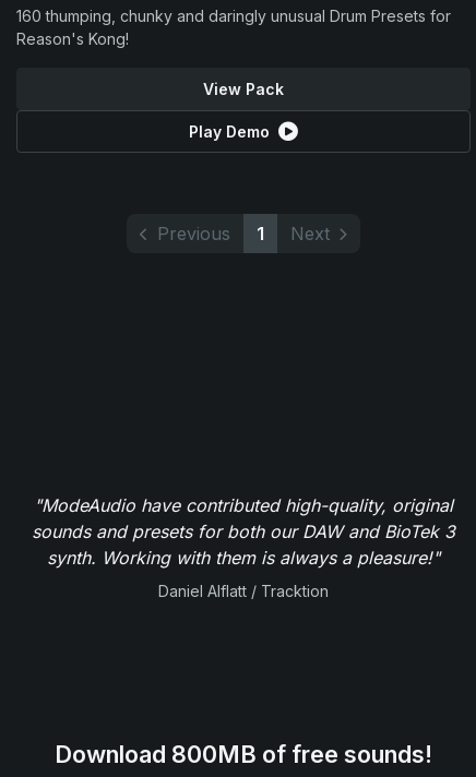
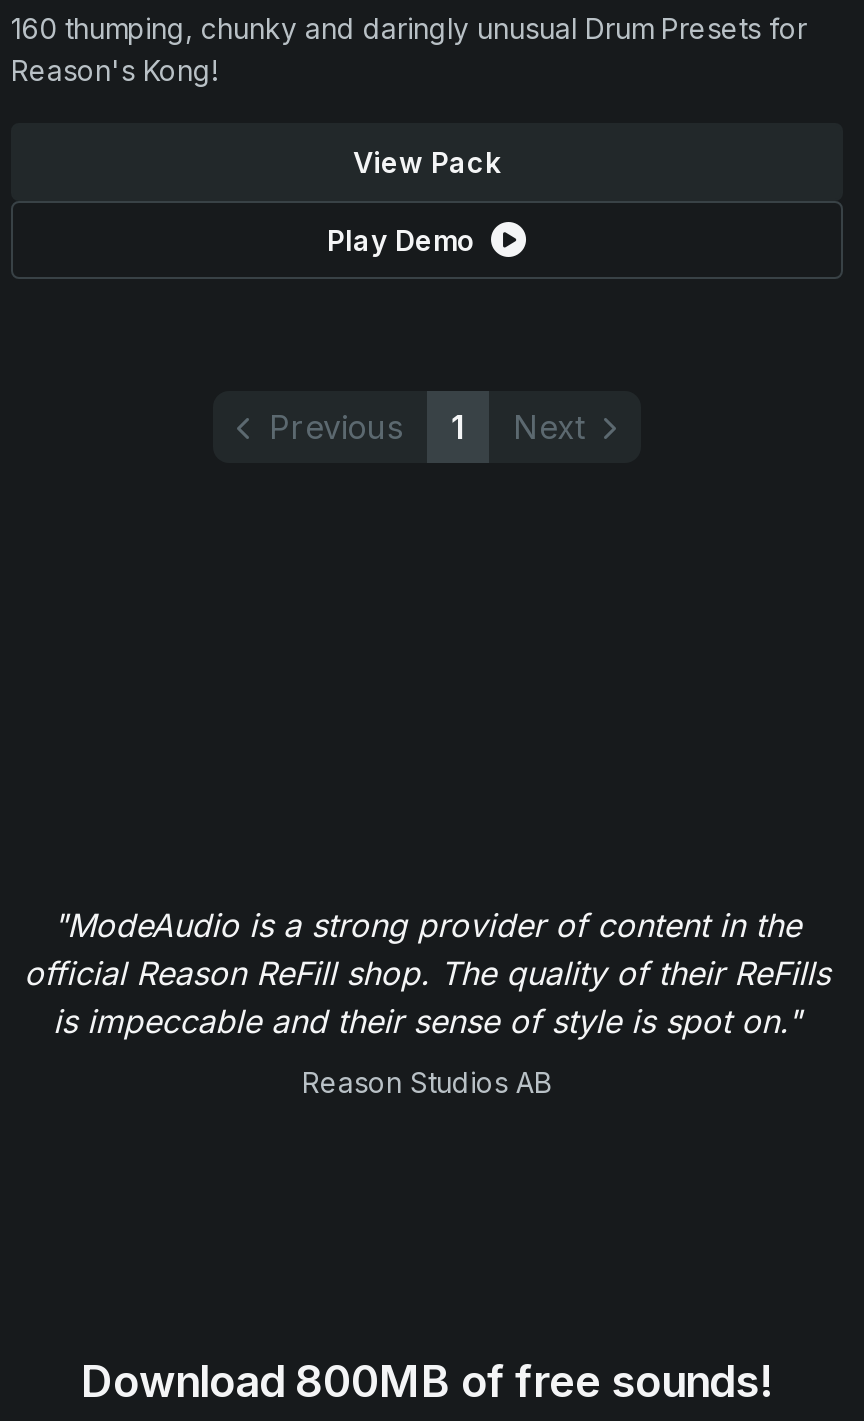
[32,494,455,568] "ModeAudio have contributed high-quality, original | sounds and presets for both our DAW and BioTek 3 | synth. Working with them is always a pleasure!" -> [24,904,830,1040] "ModeAudio is a strong provider of content in the | official Reason ReFill shop. The quality of their ReFills | is impeccable and their sense of style is spot on."
[158,581,329,600] Daniel Alflatt / Tracktion -> [302,1064,552,1098] Reason Studios AB

